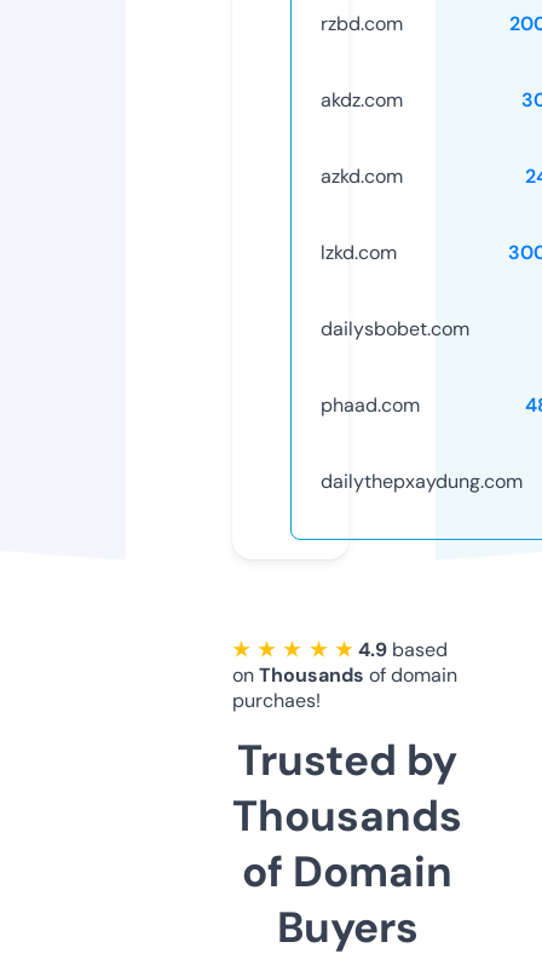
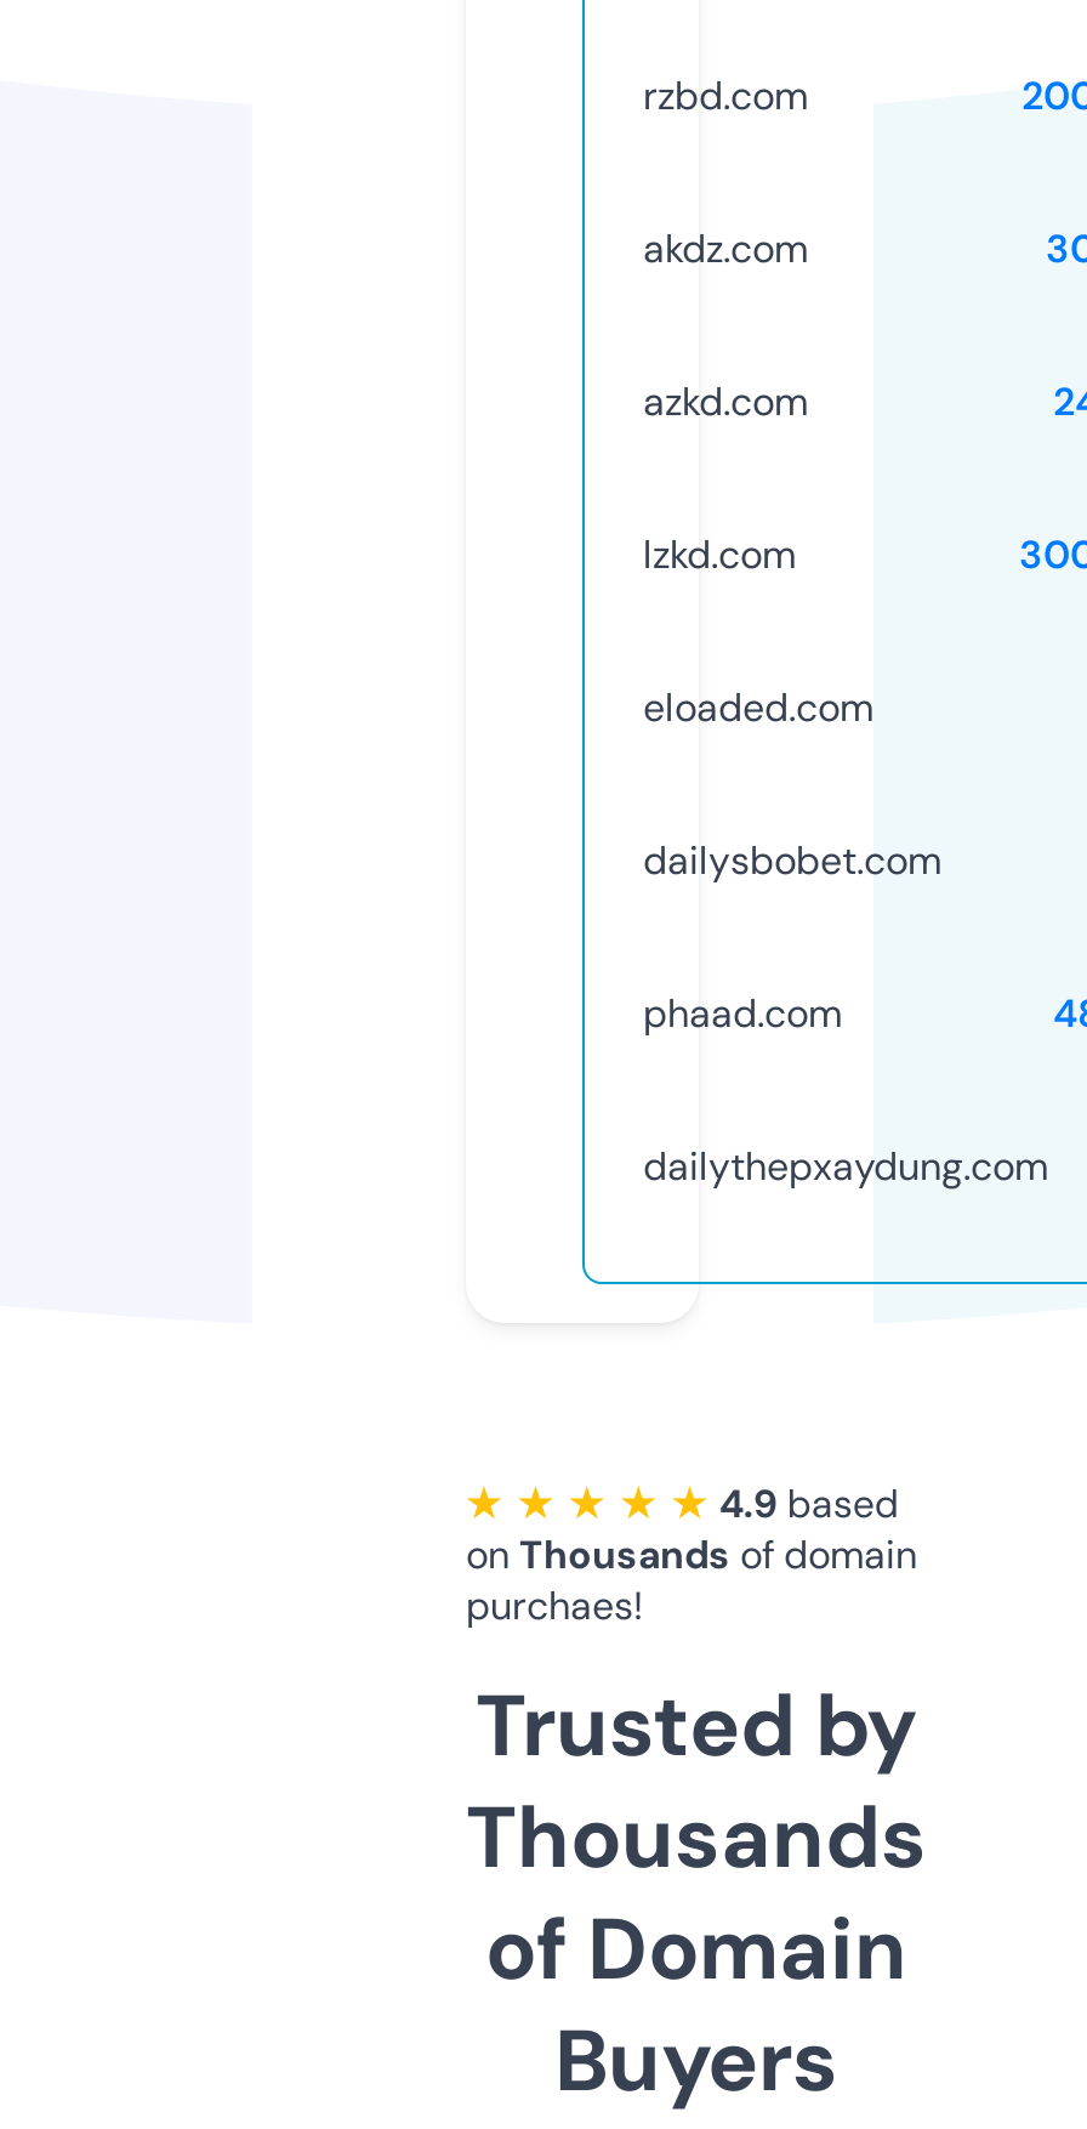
none -> [643,682,873,733] eloaded.com

